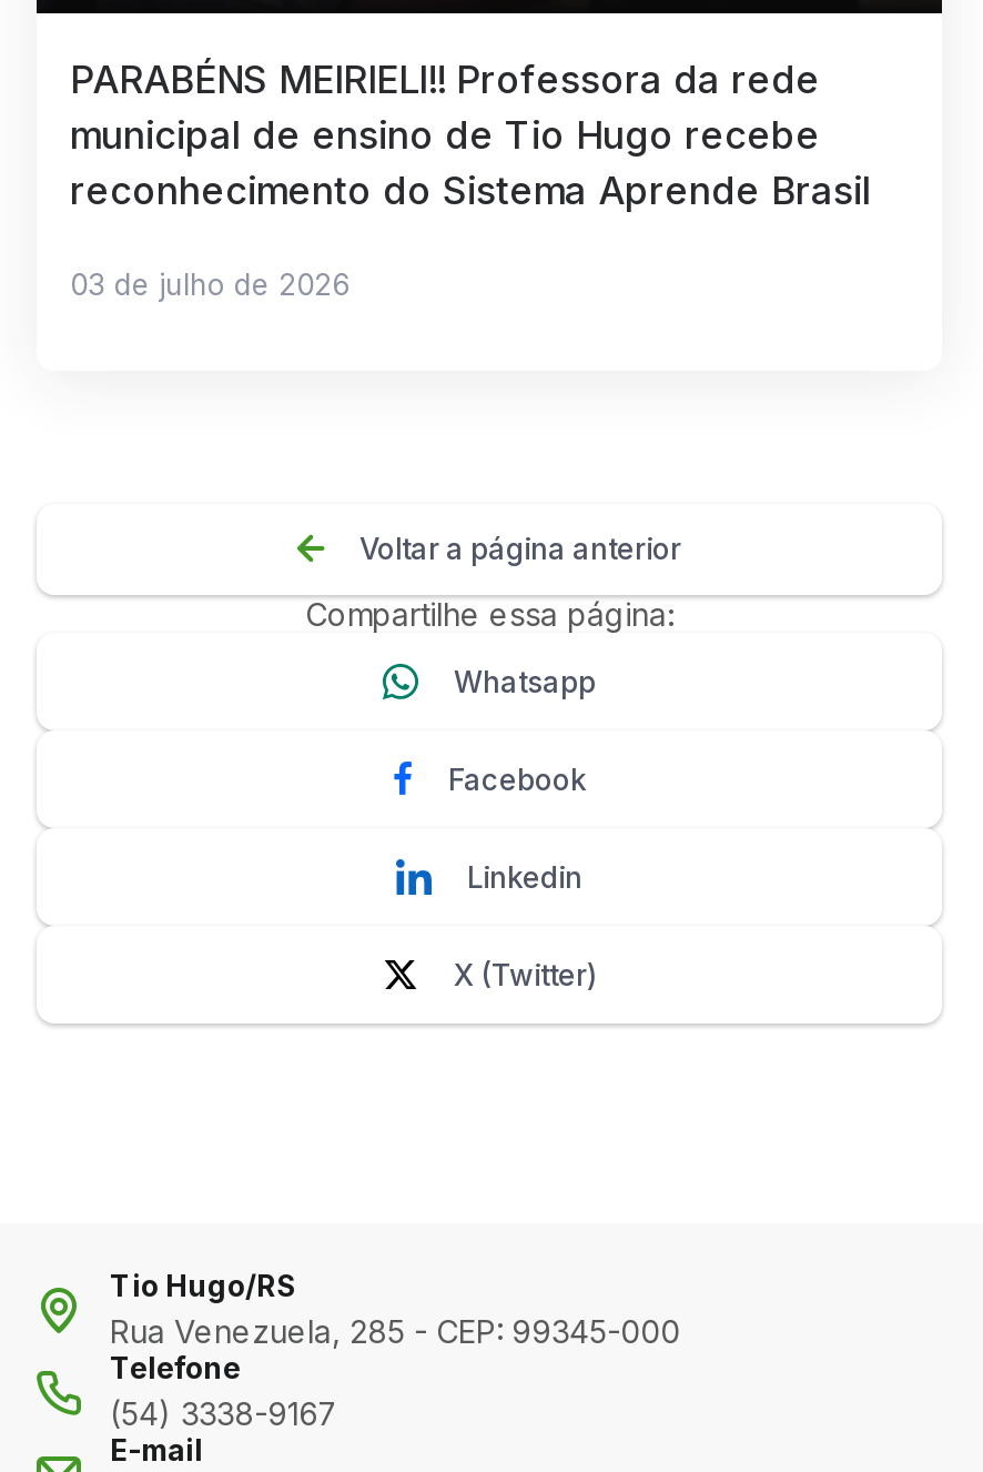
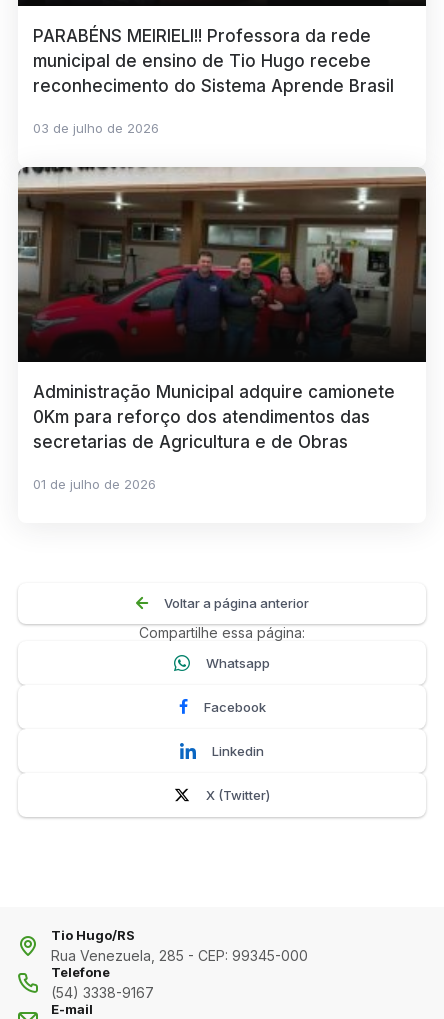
none -> [17,166,427,492] [image] | Administração Municipal adquire camionete | 0Km para reforço dos atendimentos das | secretarias de Agricultura e de Obras | 01 de julho de 2026

